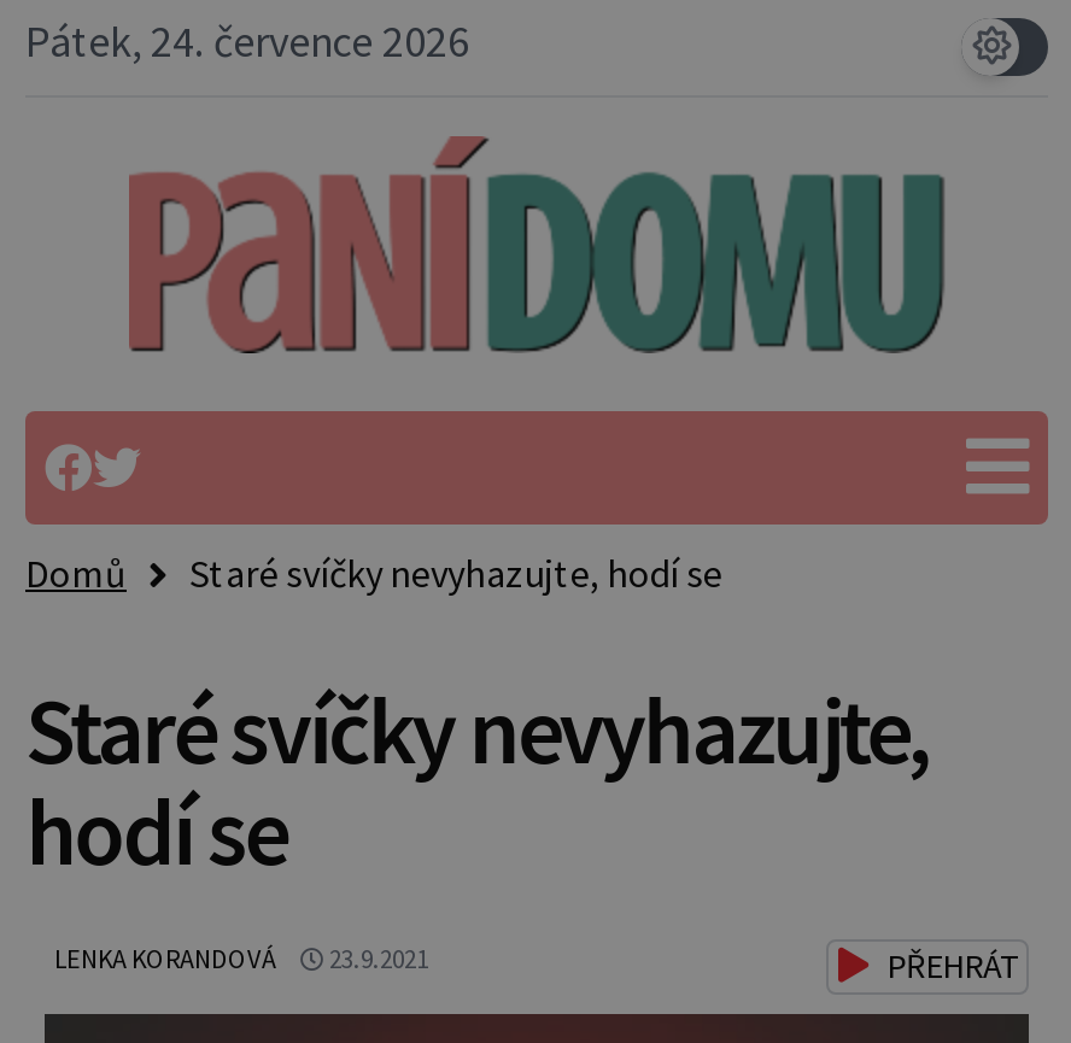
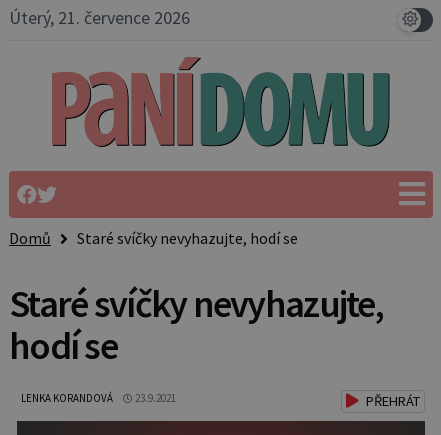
[25,13,469,69] Pátek, 24. července 2026 -> [9,6,190,29] Úterý, 21. července 2026

